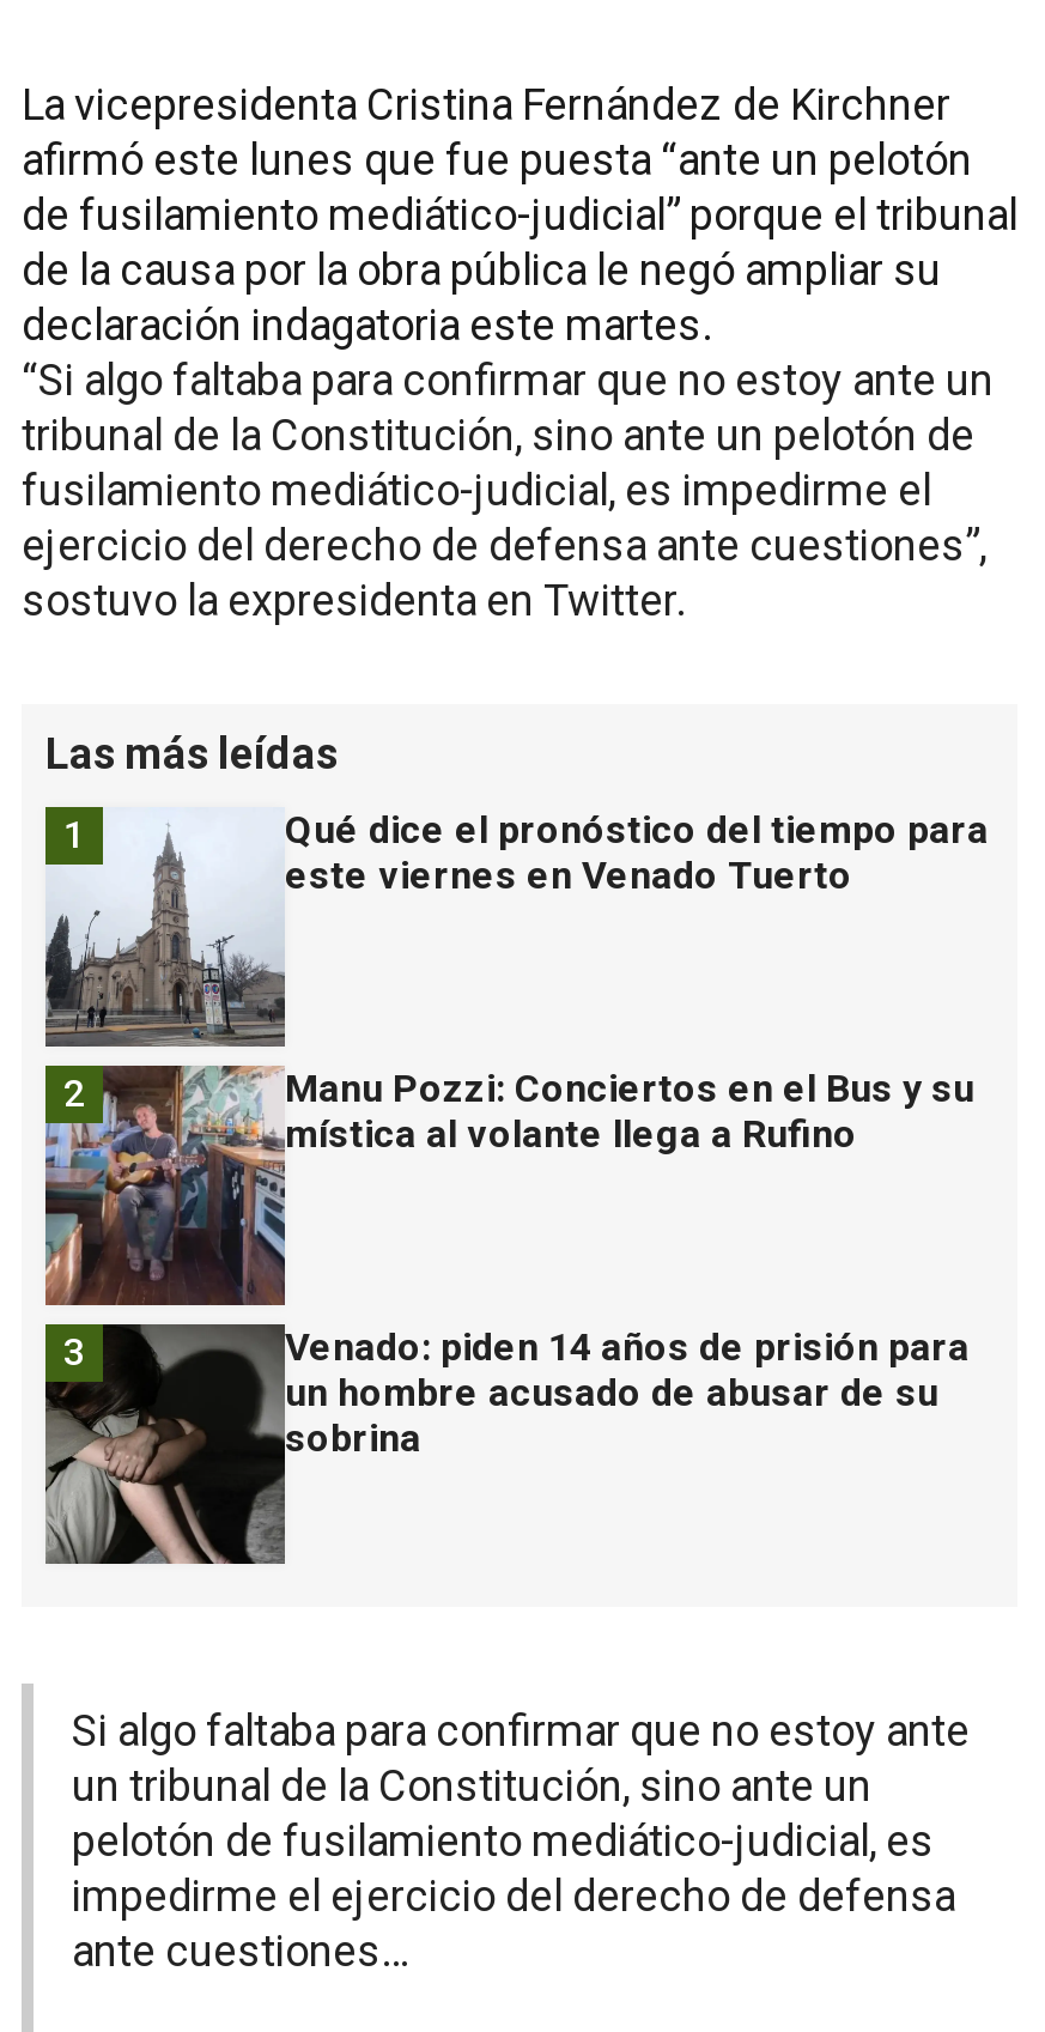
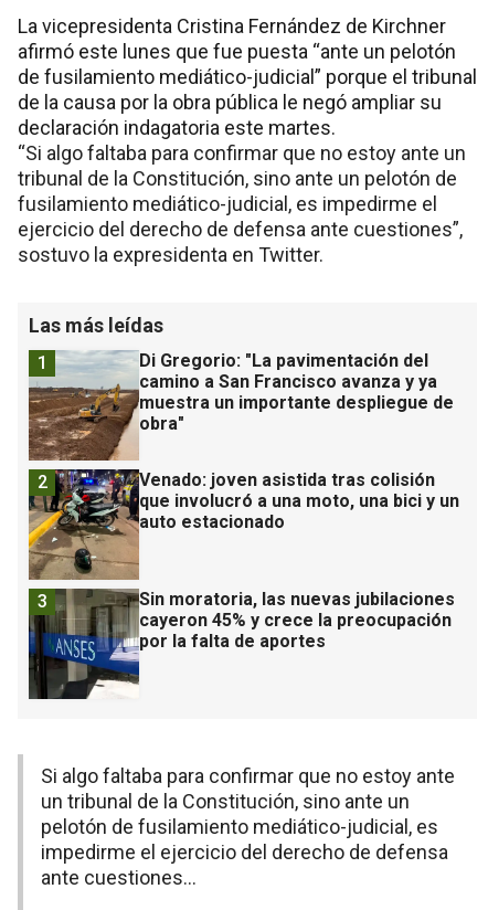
[45,806,989,1048] [image] | Qué dice el pronóstico del tiempo para | este viernes en Venado Tuerto -> [28,349,454,461] [image] | Di Gregorio: "La pavimentación del | camino a San Francisco avanza y ya | muestra un importante despliegue de | obra"
[43,1064,974,1306] [image] | Manu Pozzi: Conciertos en el Bus y su | mística al volante llega a Rufino -> [28,468,459,580] [image] | Venado: joven asistida tras colisión | que involucró a una moto, una bici y un | auto estacionado
[43,1323,970,1567] [image] | Venado: piden 14 años de prisión para | un hombre acusado de abusar de su | sobrina -> [28,588,455,699] [image] | Sin moratoria, las nuevas jubilaciones | cayeron 45% y crece la preocupación | por la falta de aportes

